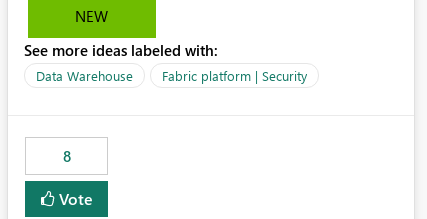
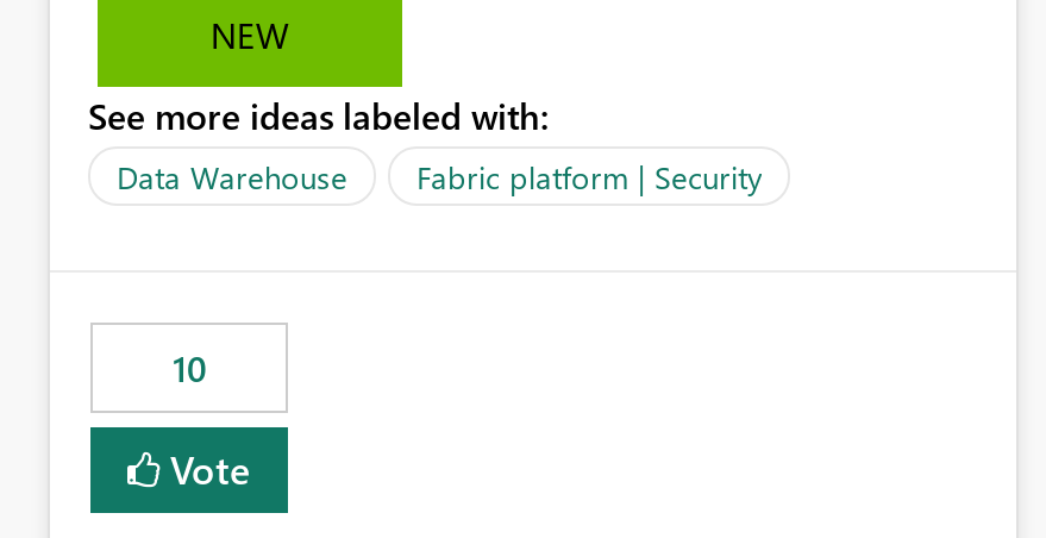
[62,146,70,166] 8 -> [173,345,206,393] 10

